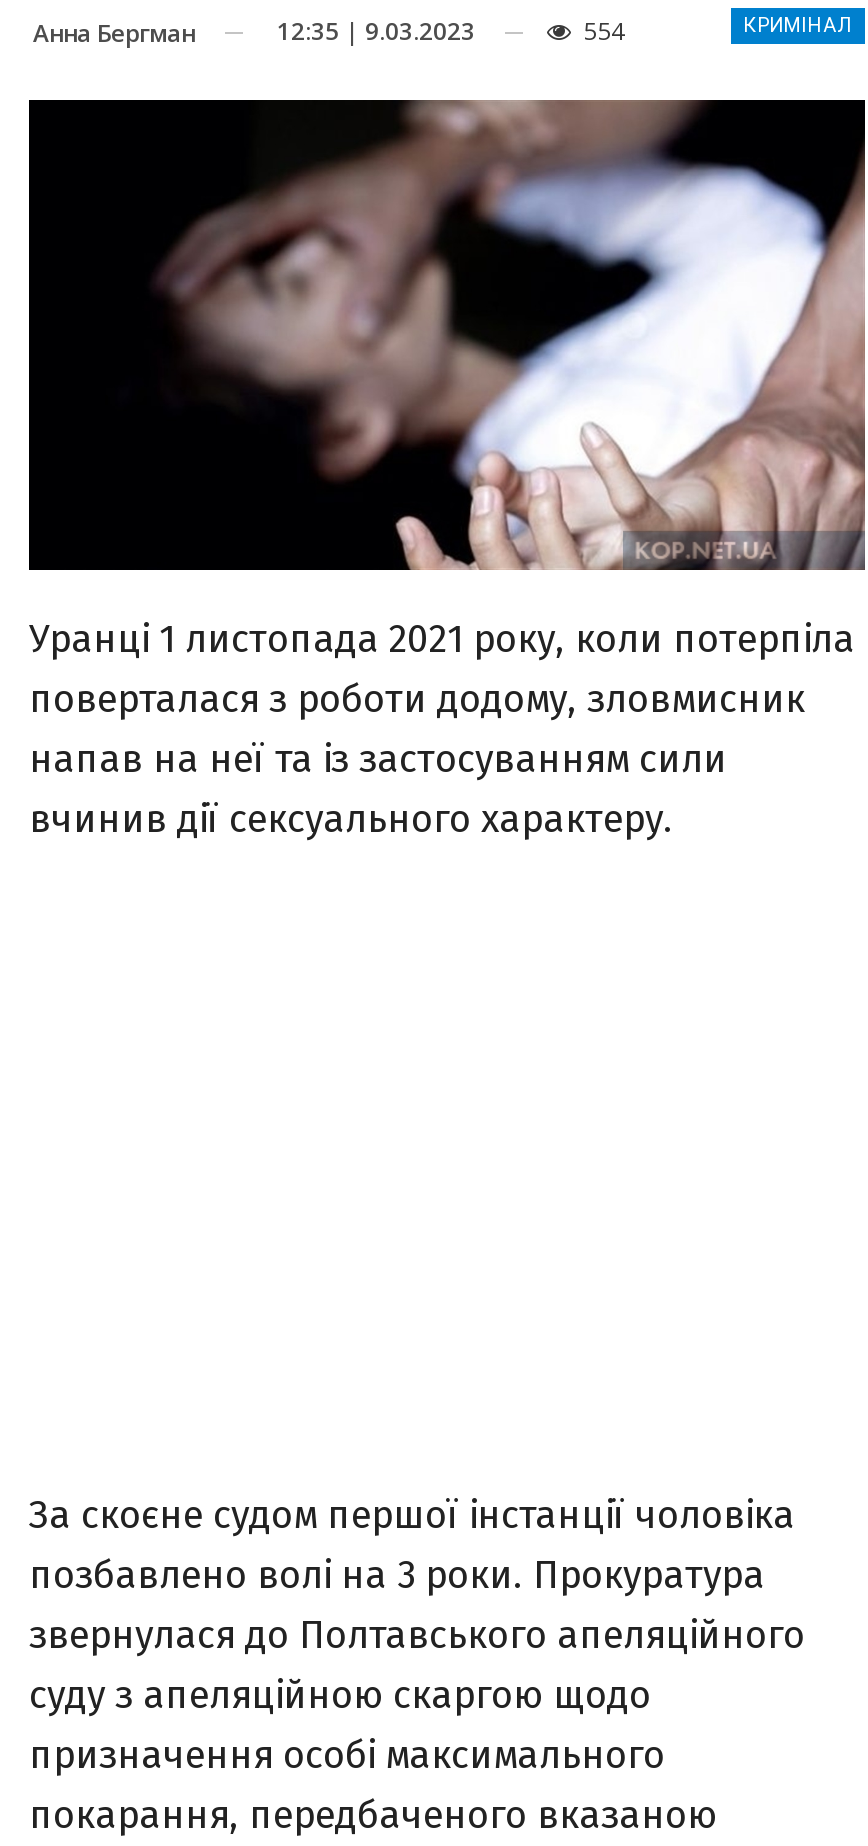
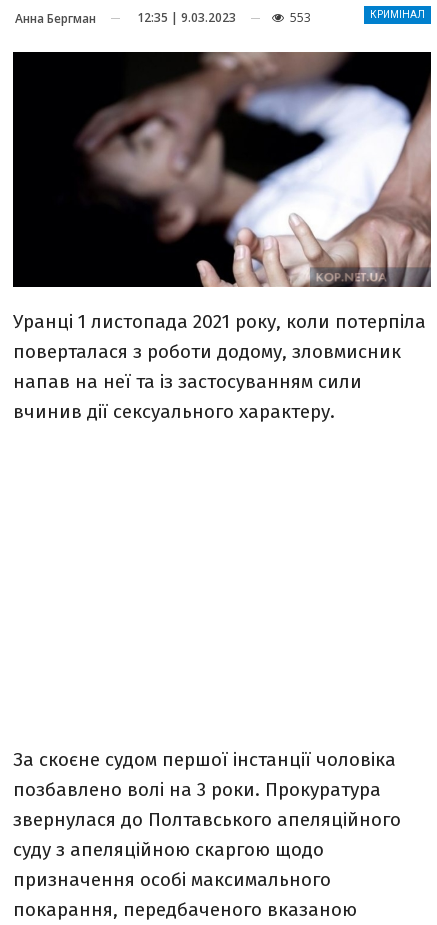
[577,14,625,48] 554 -> [287,9,311,26] 553

